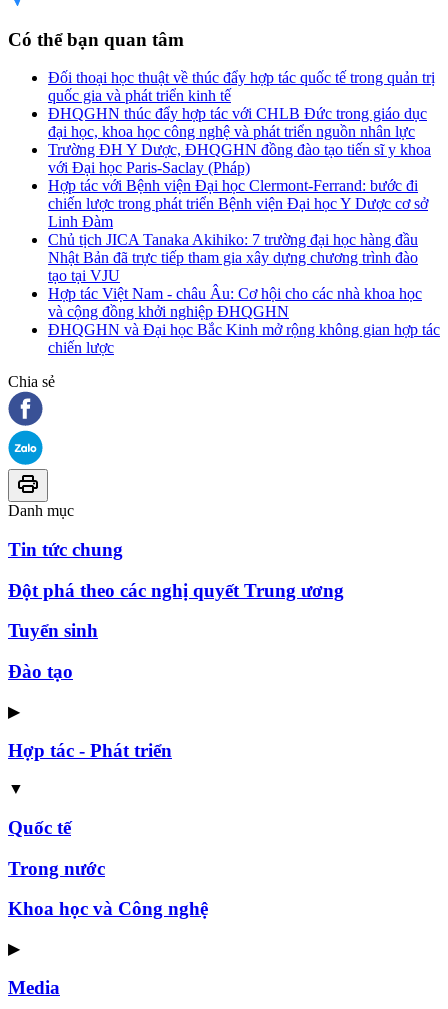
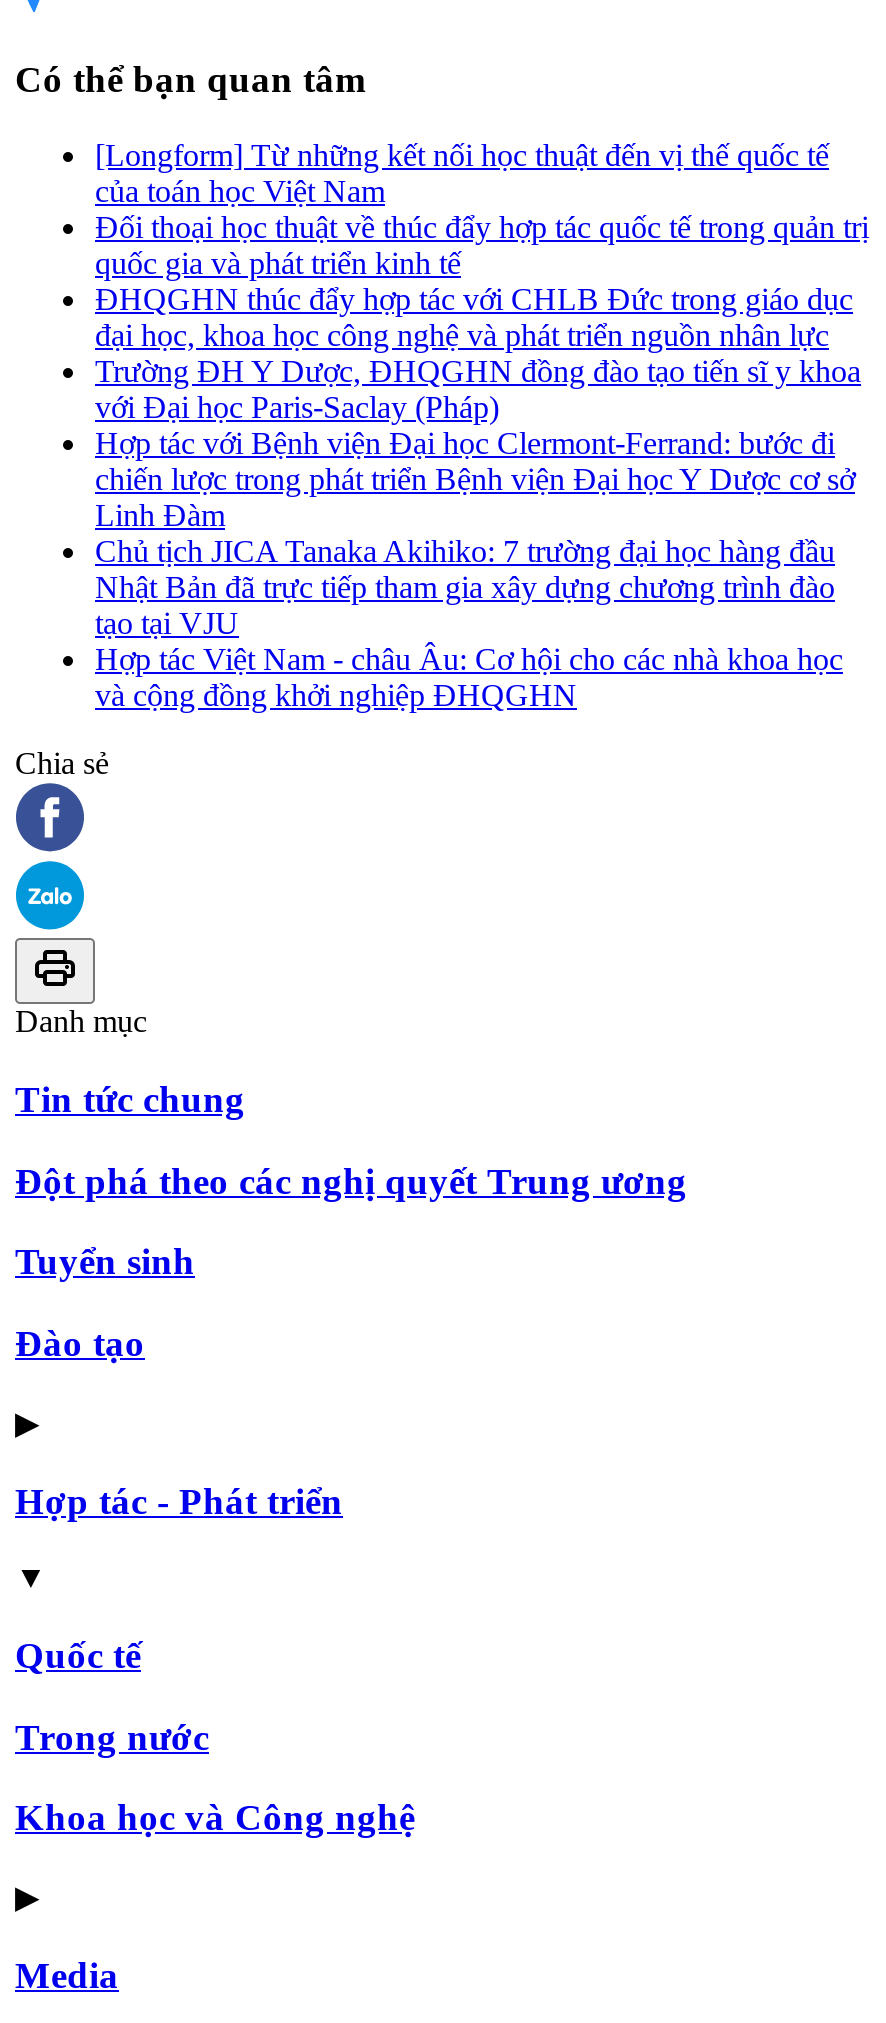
none -> [95,138,829,208] [Longform] Từ những kết nối học thuật đến vị thế quốc tế | của toán học Việt Nam
moved [48,69,435,320] -> [95,210,869,712]: Đối thoại học thuật về thúc đẩy hợp tác quốc tế trong quản trị | quốc gia và phát triển kinh tế | ĐHQGHN thúc đẩy hợp tác với CHLB Đức trong giáo dục | ... | Hợp tác Việt Nam - châu Âu: Cơ hội cho các nhà khoa học | và cộng đồng khởi nghiệp ĐHQGHN
[48,321,440,356] ĐHQGHN và Đại học Bắc Kinh mở rộng không gian hợp tác | chiến lược -> none

